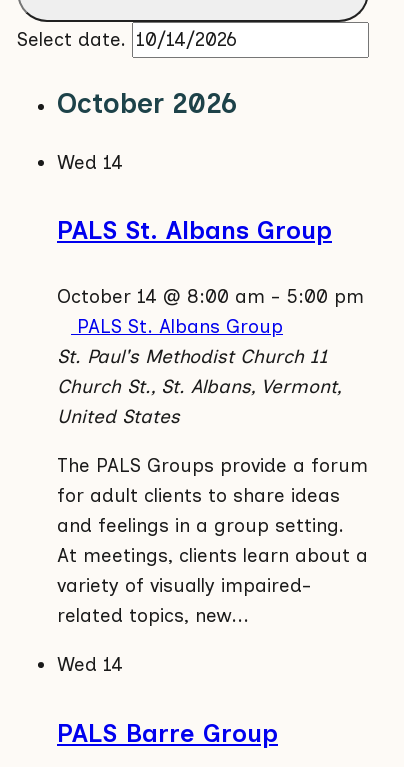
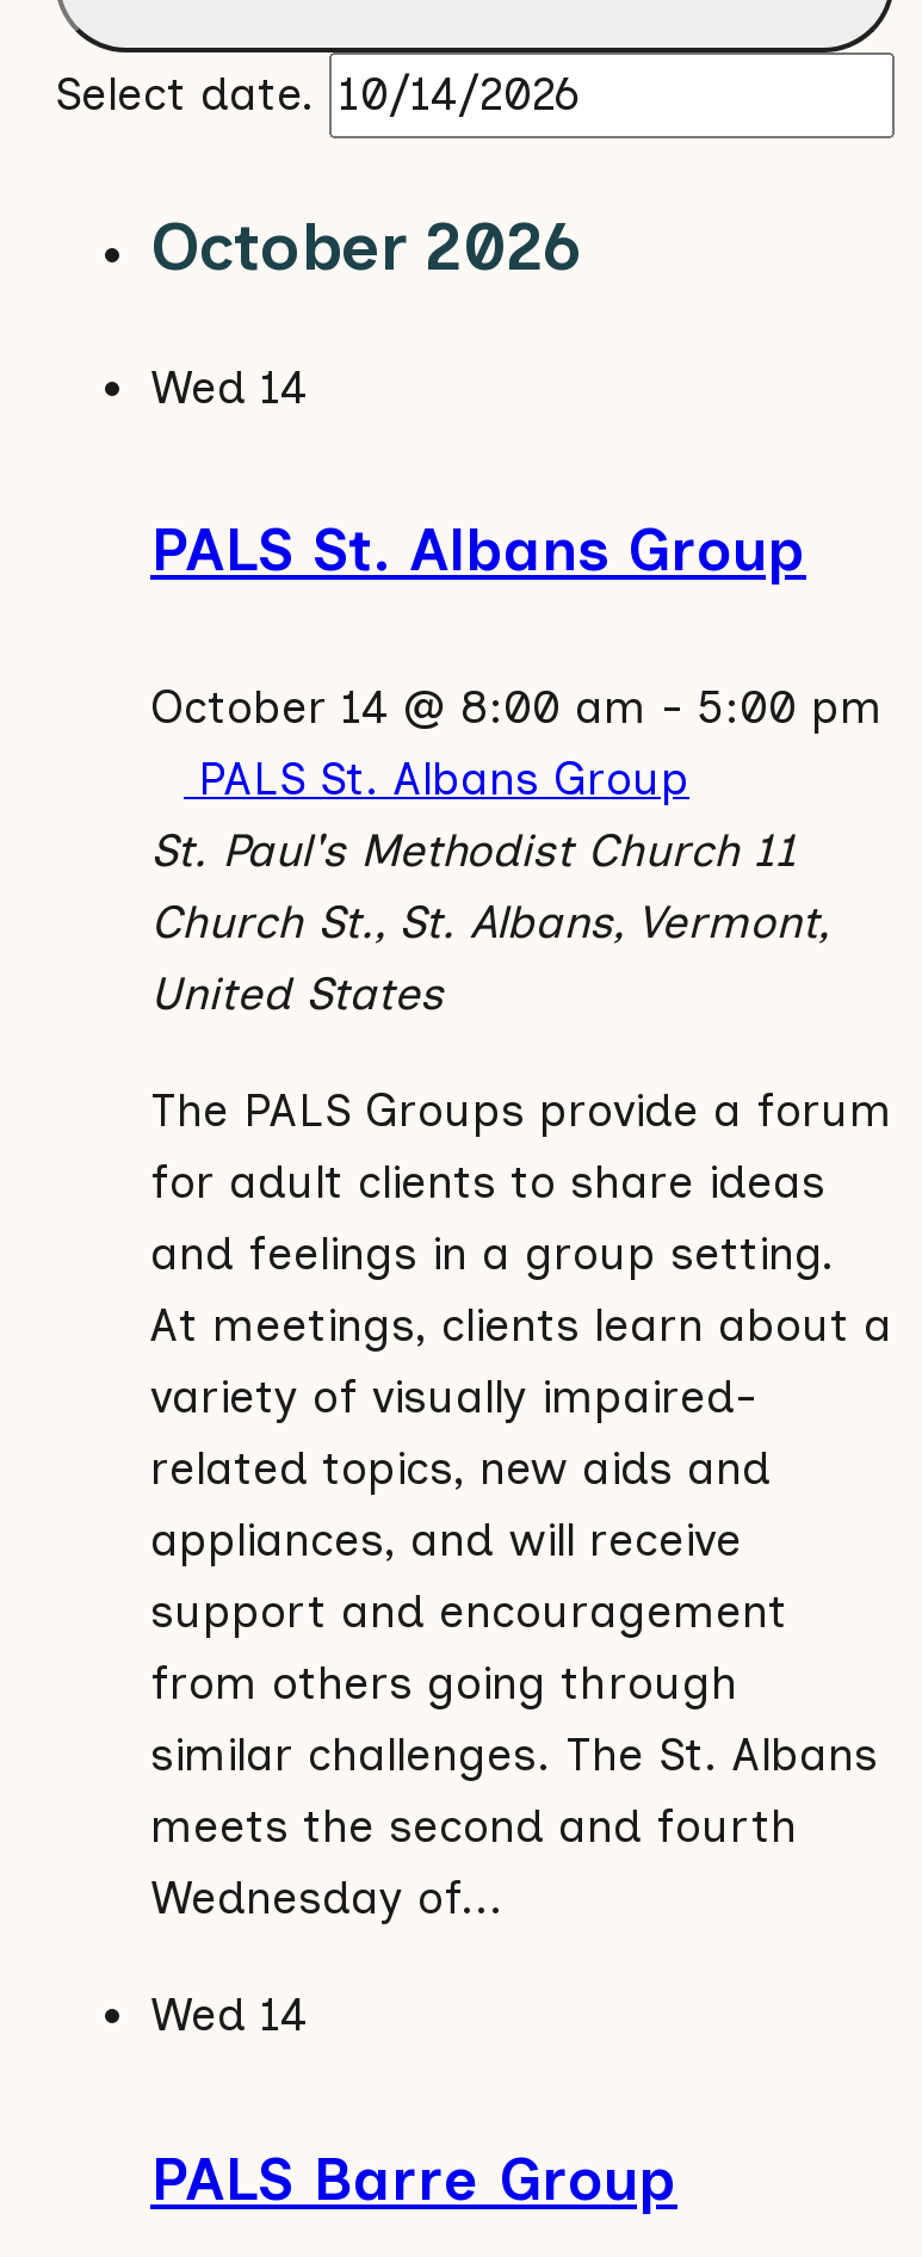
[57,604,249,627] related topics, new... -> [150,1442,878,1927] related topics, new aids and | appliances, and will receive | support and encouragement | from others going through | similar challenges. The St. Albans | meets the second and fourth | Wednesday of...

